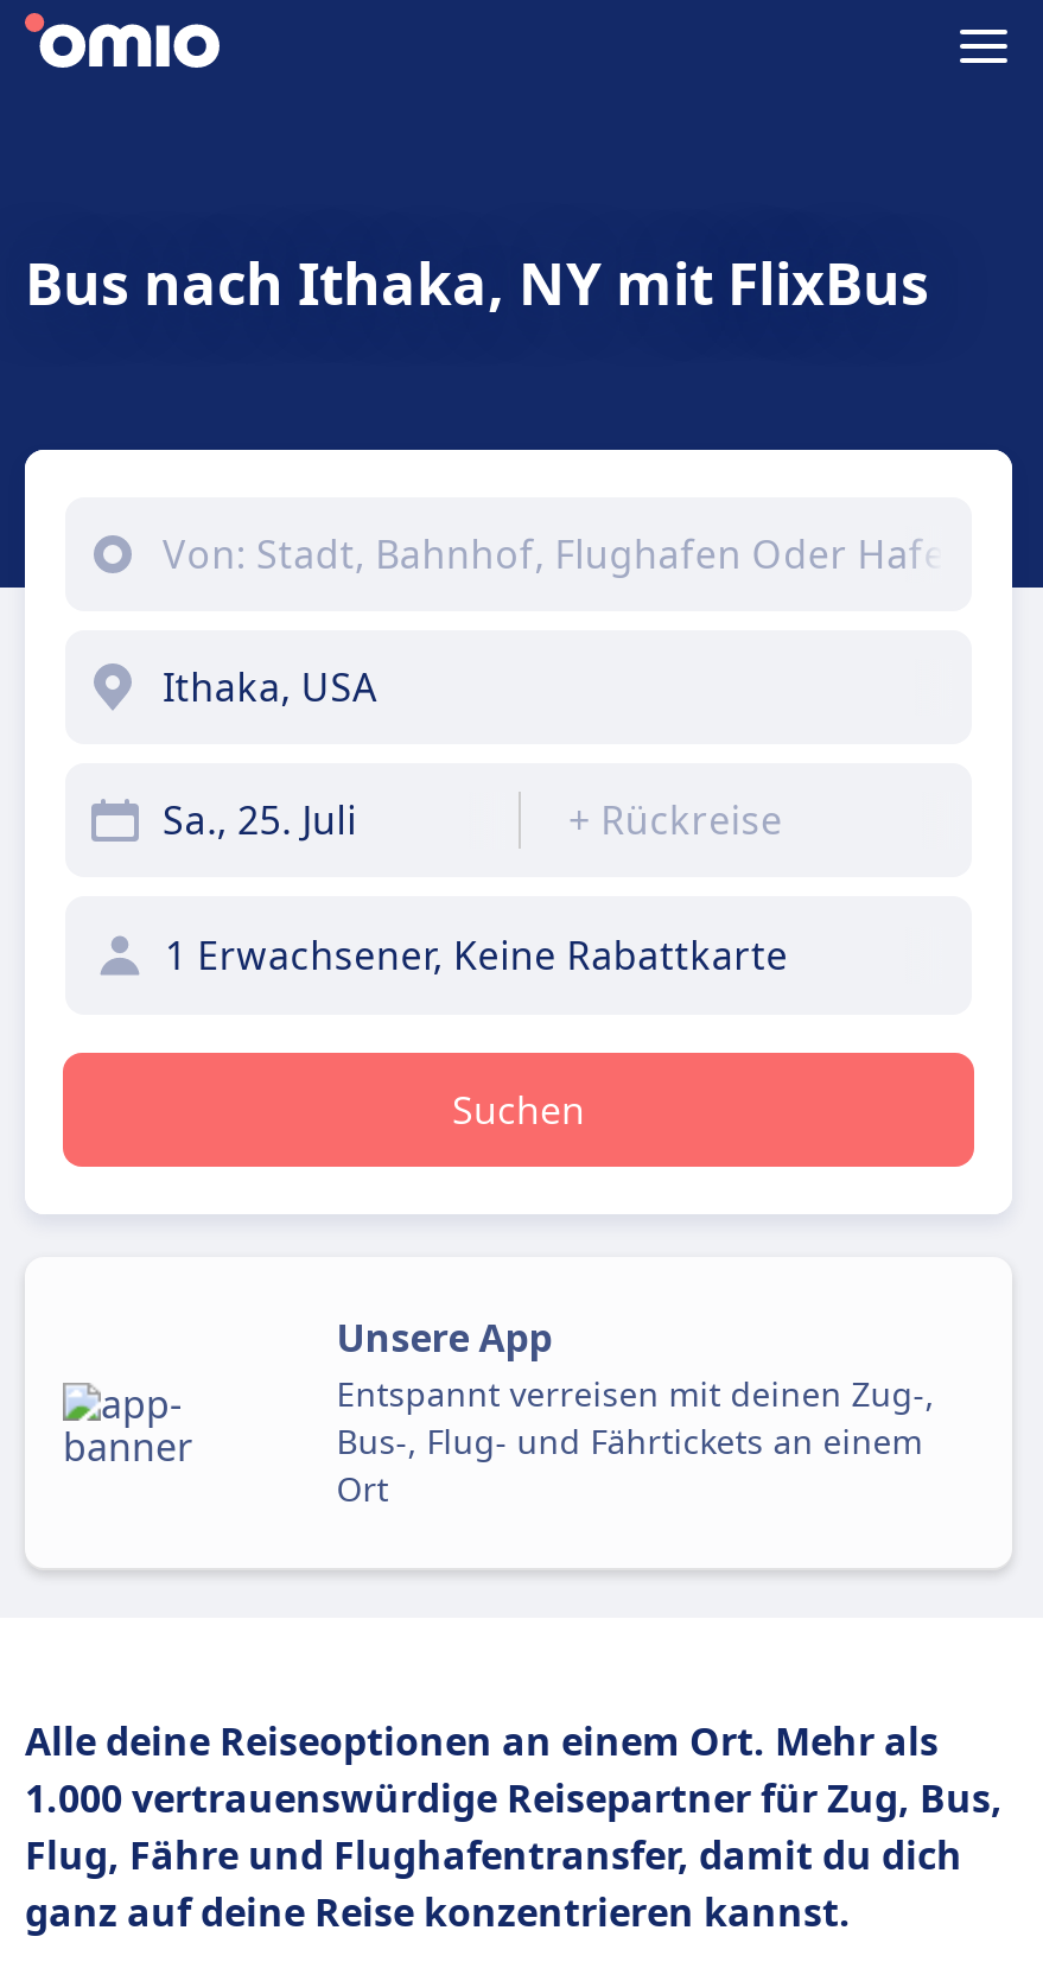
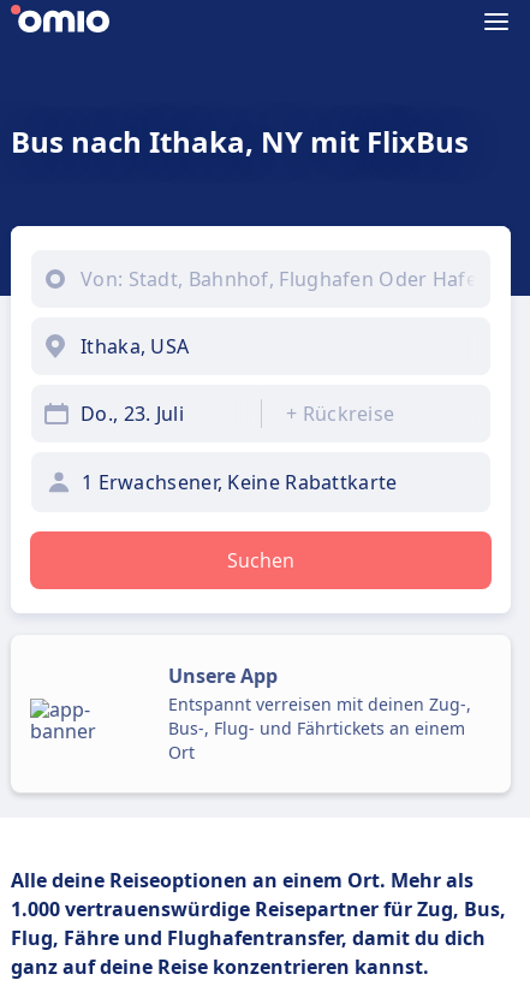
[163,794,357,846] Sa., 25. Juli -> [81,400,184,427] Do., 23. Juli

